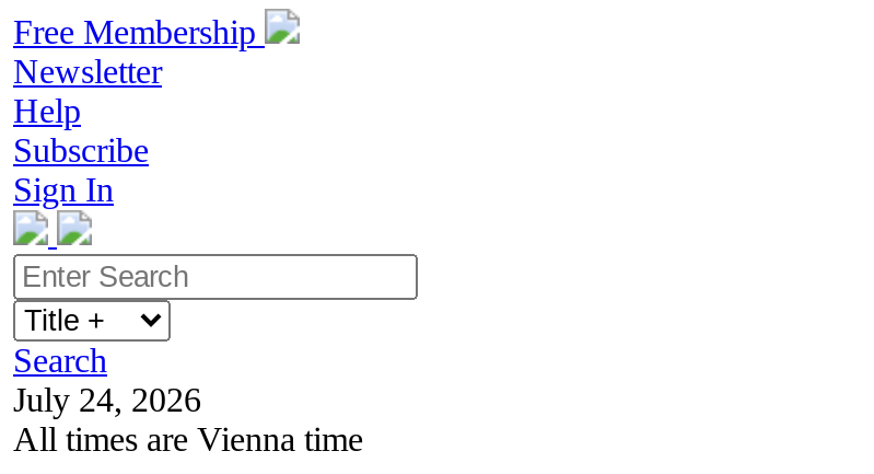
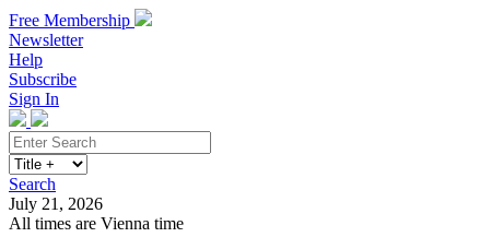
[13,381,201,418] July 24, 2026 -> [9,194,103,213] July 21, 2026

